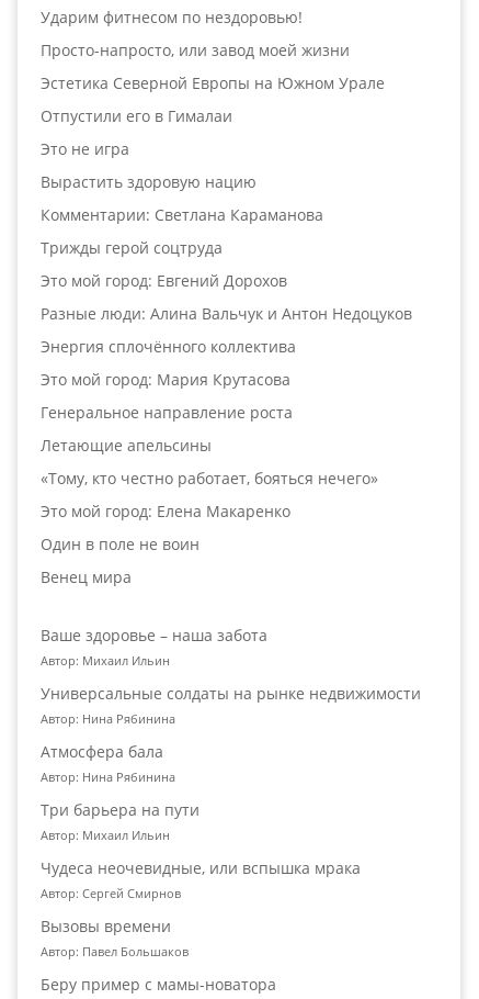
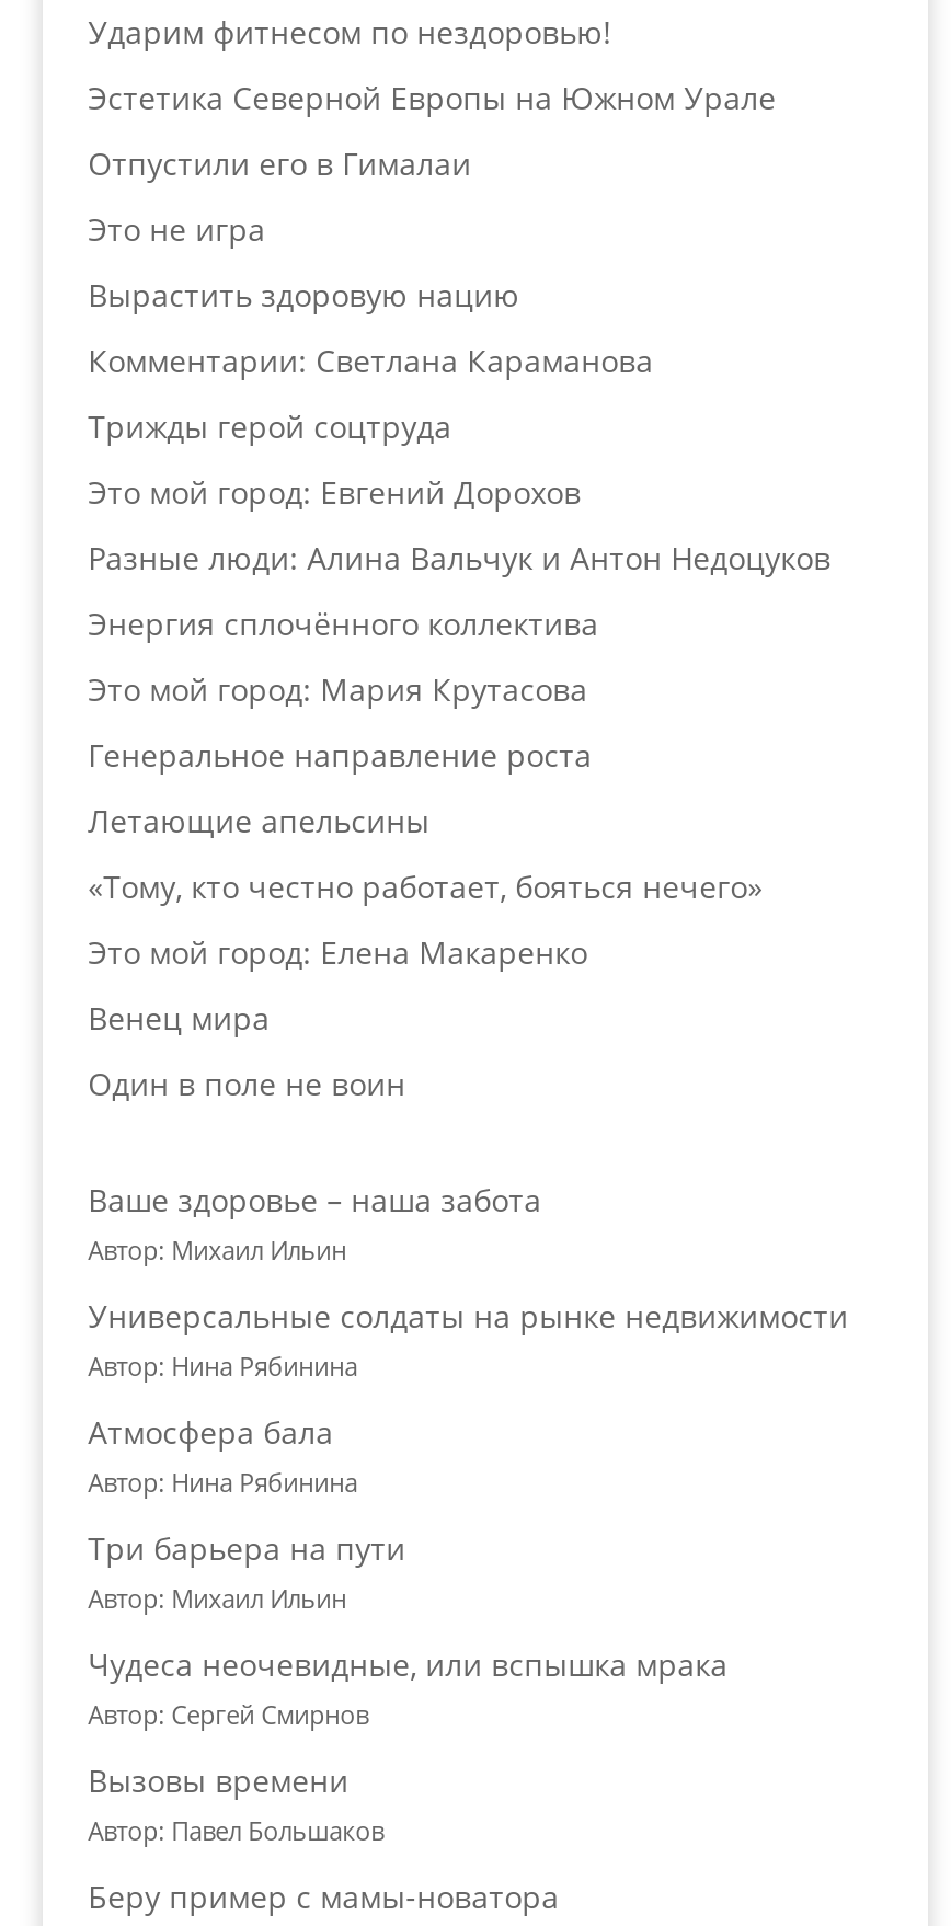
[40,40,349,60] Просто-напросто, или завод моей жизни -> none
moved [40,566,131,587] -> [88,997,270,1039]: Венец мира

